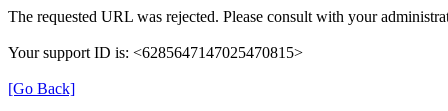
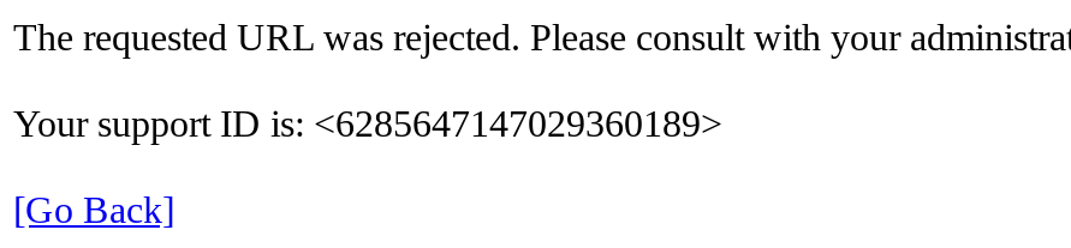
[8,44,303,61] Your support ID is: <6285647147025470815> -> [13,103,722,144] Your support ID is: <6285647147029360189>

